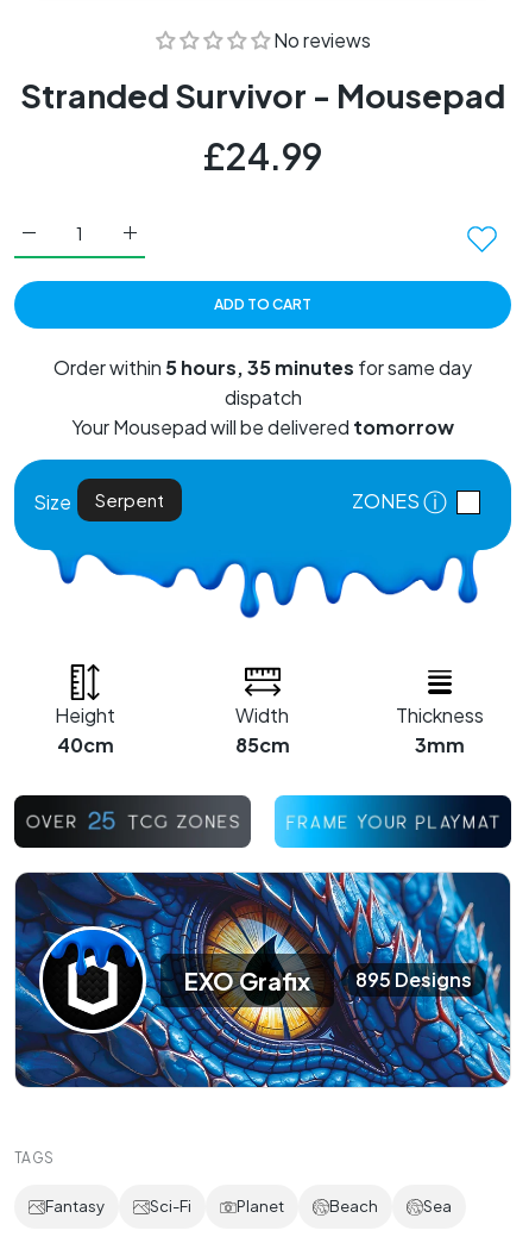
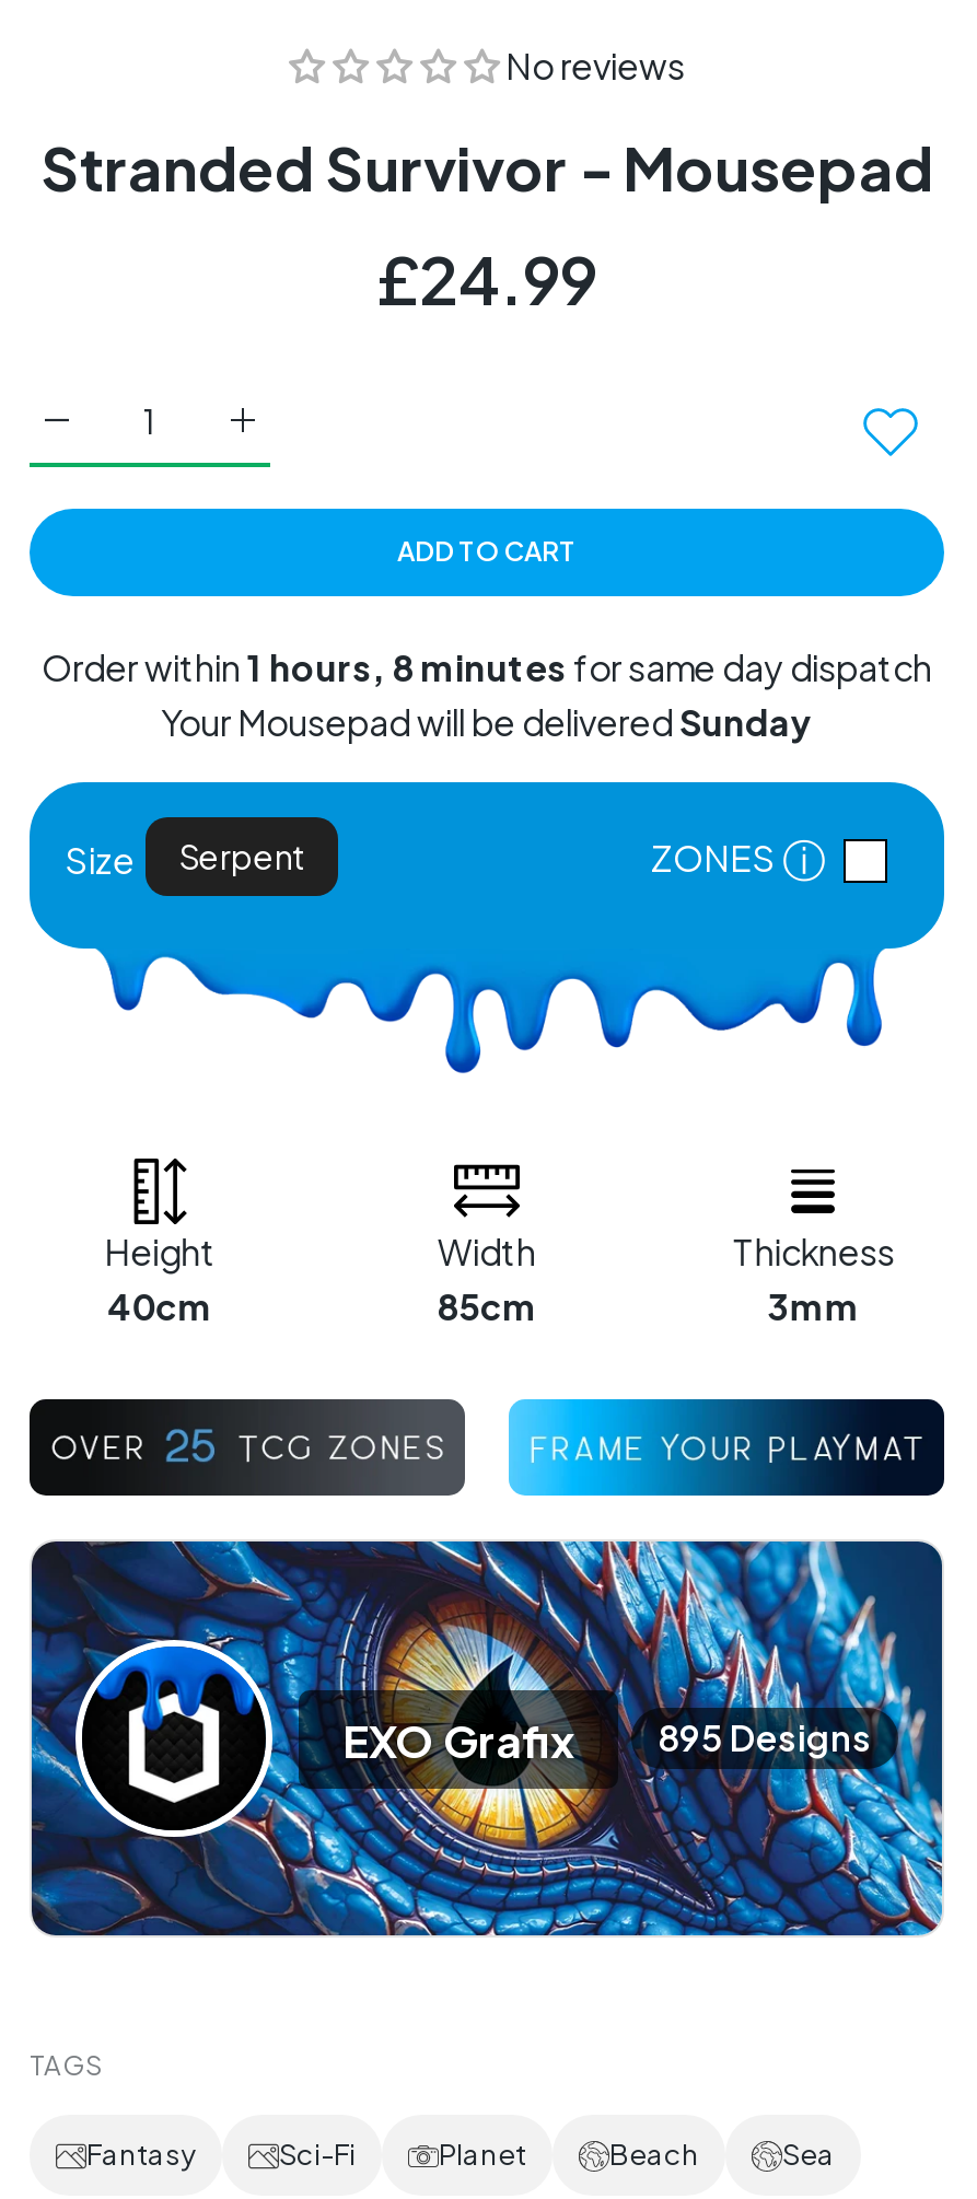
[53,355,472,439] Order within 5 hours, 35 minutes for same day | dispatch | Your Mousepad will be delivered tomorrow -> [42,644,932,745] Order within 1 hours, 8 minutes for same day dispatch | Your Mousepad will be delivered Sunday

